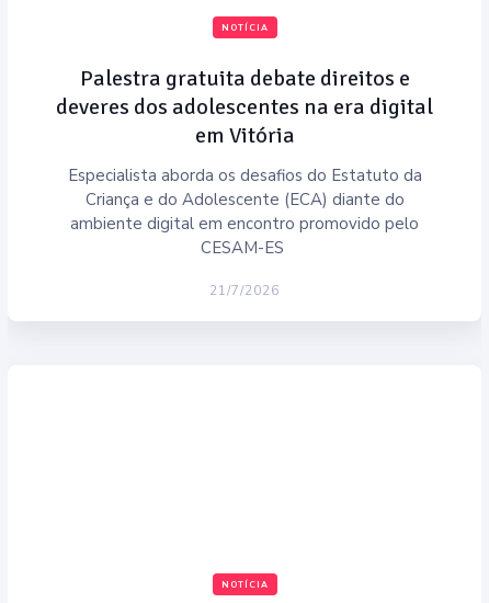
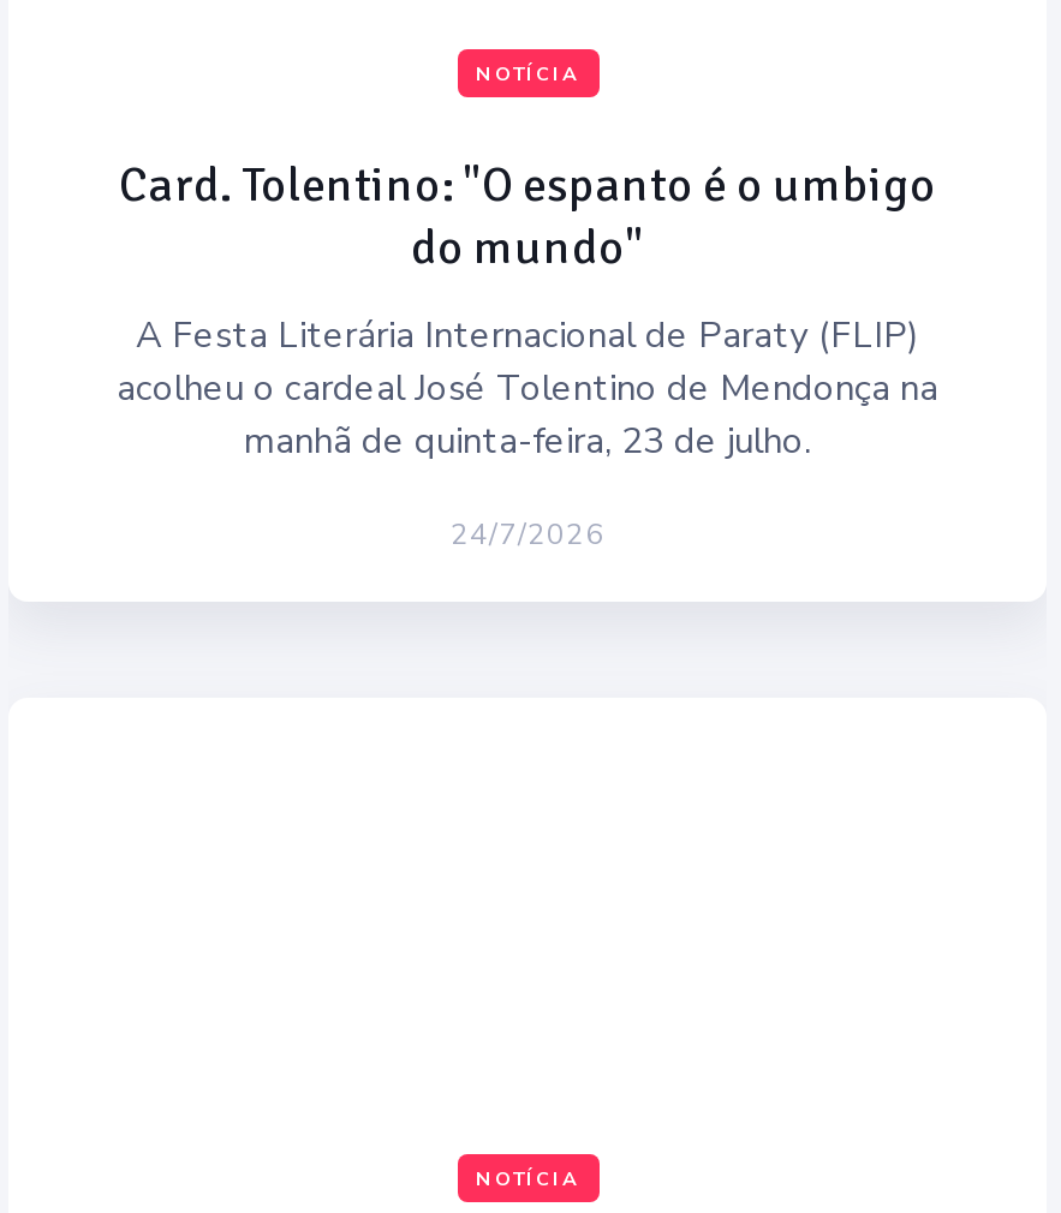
[56,65,433,149] Palestra gratuita debate direitos e | deveres dos adolescentes na era digital | em Vitória -> [119,155,936,277] Card. Tolentino: "O espanto é o umbigo | do mundo"
[67,164,422,259] Especialista aborda os desafios do Estatuto da | Criança e do Adolescente (ECA) diante do | ambiente digital em encontro promovido pelo | CESAM-ES -> [117,311,938,465] A Festa Literária Internacional de Paraty (FLIP) | acolheu o cardeal José Tolentino de Mendonça na | manhã de quinta-feira, 23 de julho.
[209,282,280,299] 21/7/2026 -> [451,515,604,554] 24/7/2026

